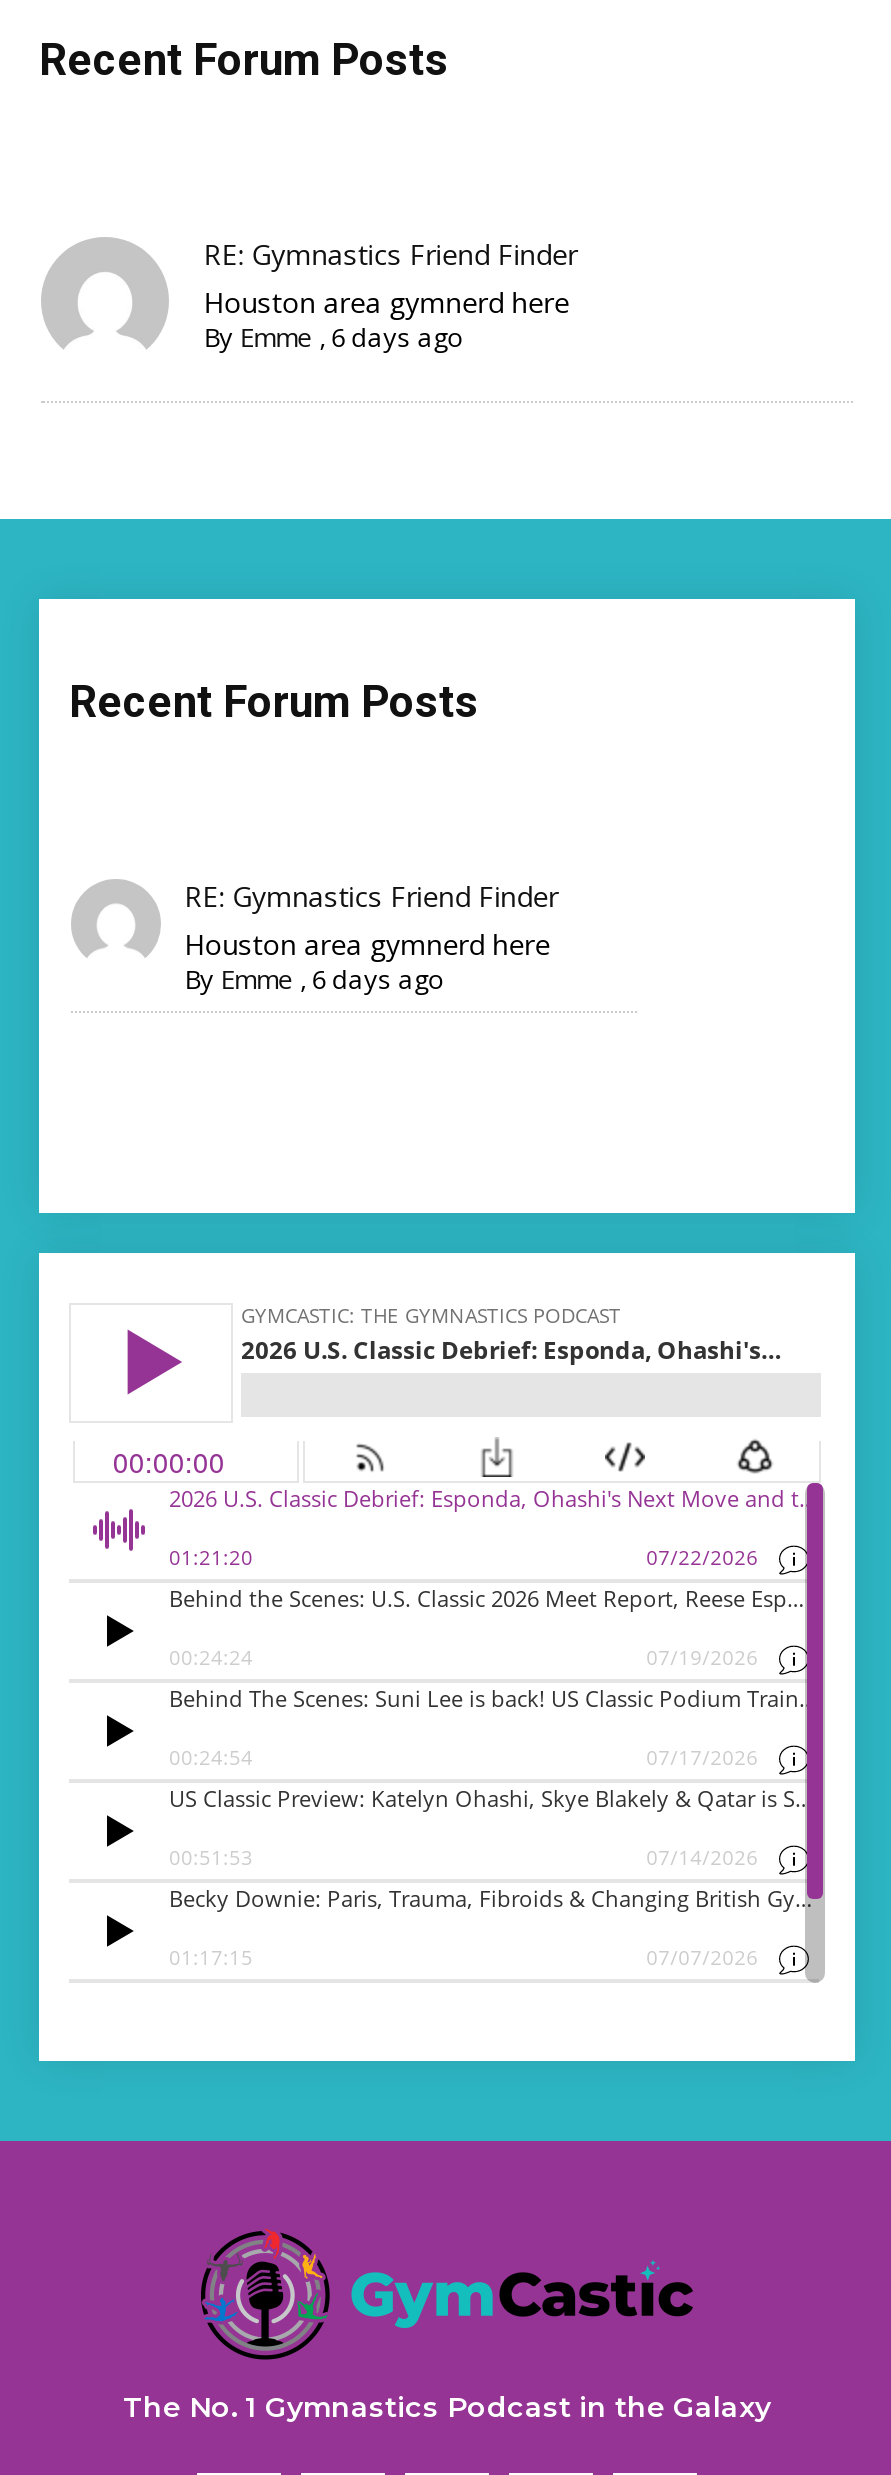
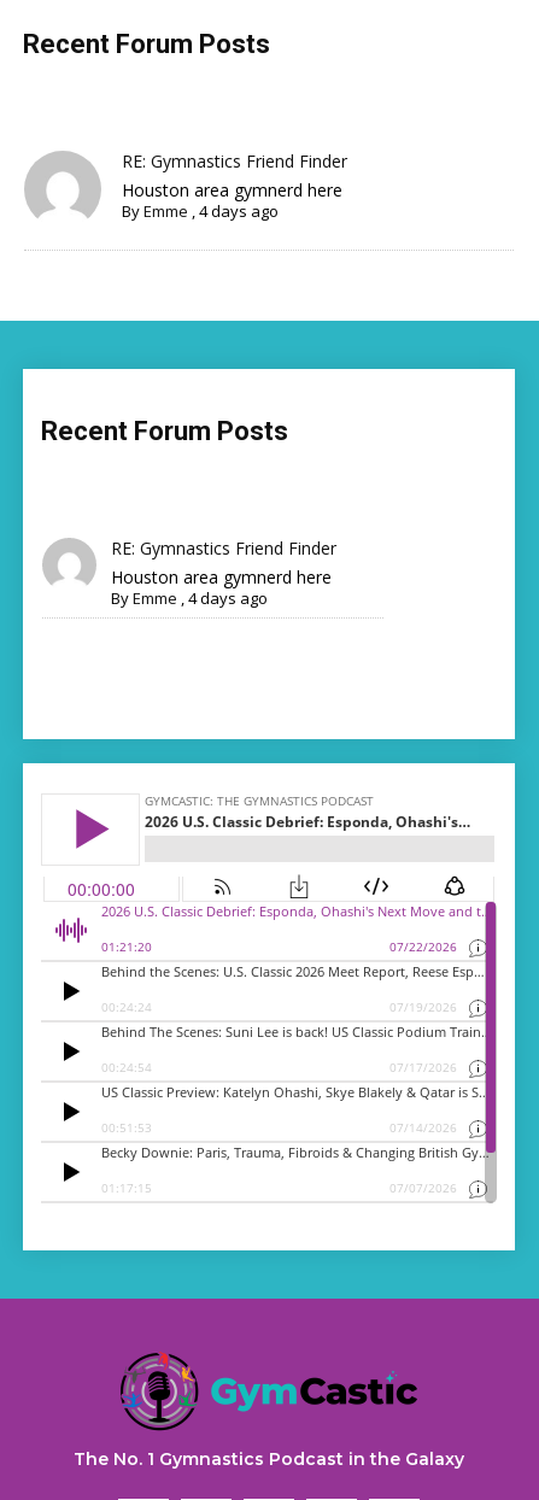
[203,319,463,355] By Emme, 6 days ago -> [122,200,279,222] By Emme, 4 days ago
[184,961,444,997] By Emme, 6 days ago -> [110,587,267,609] By Emme, 4 days ago

